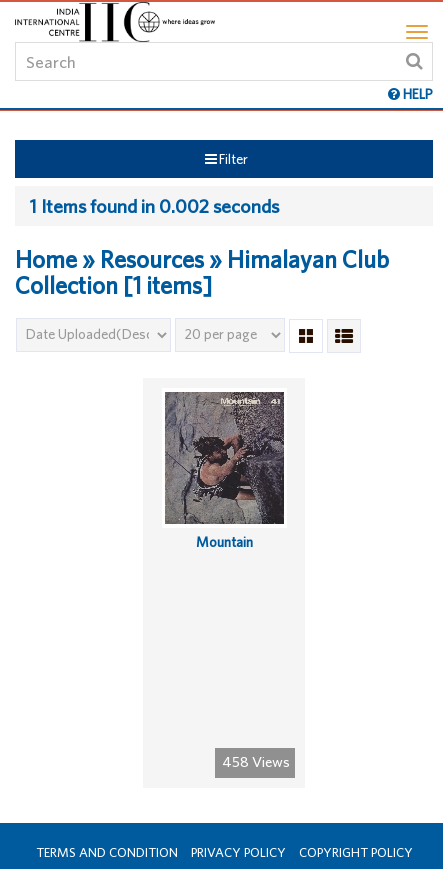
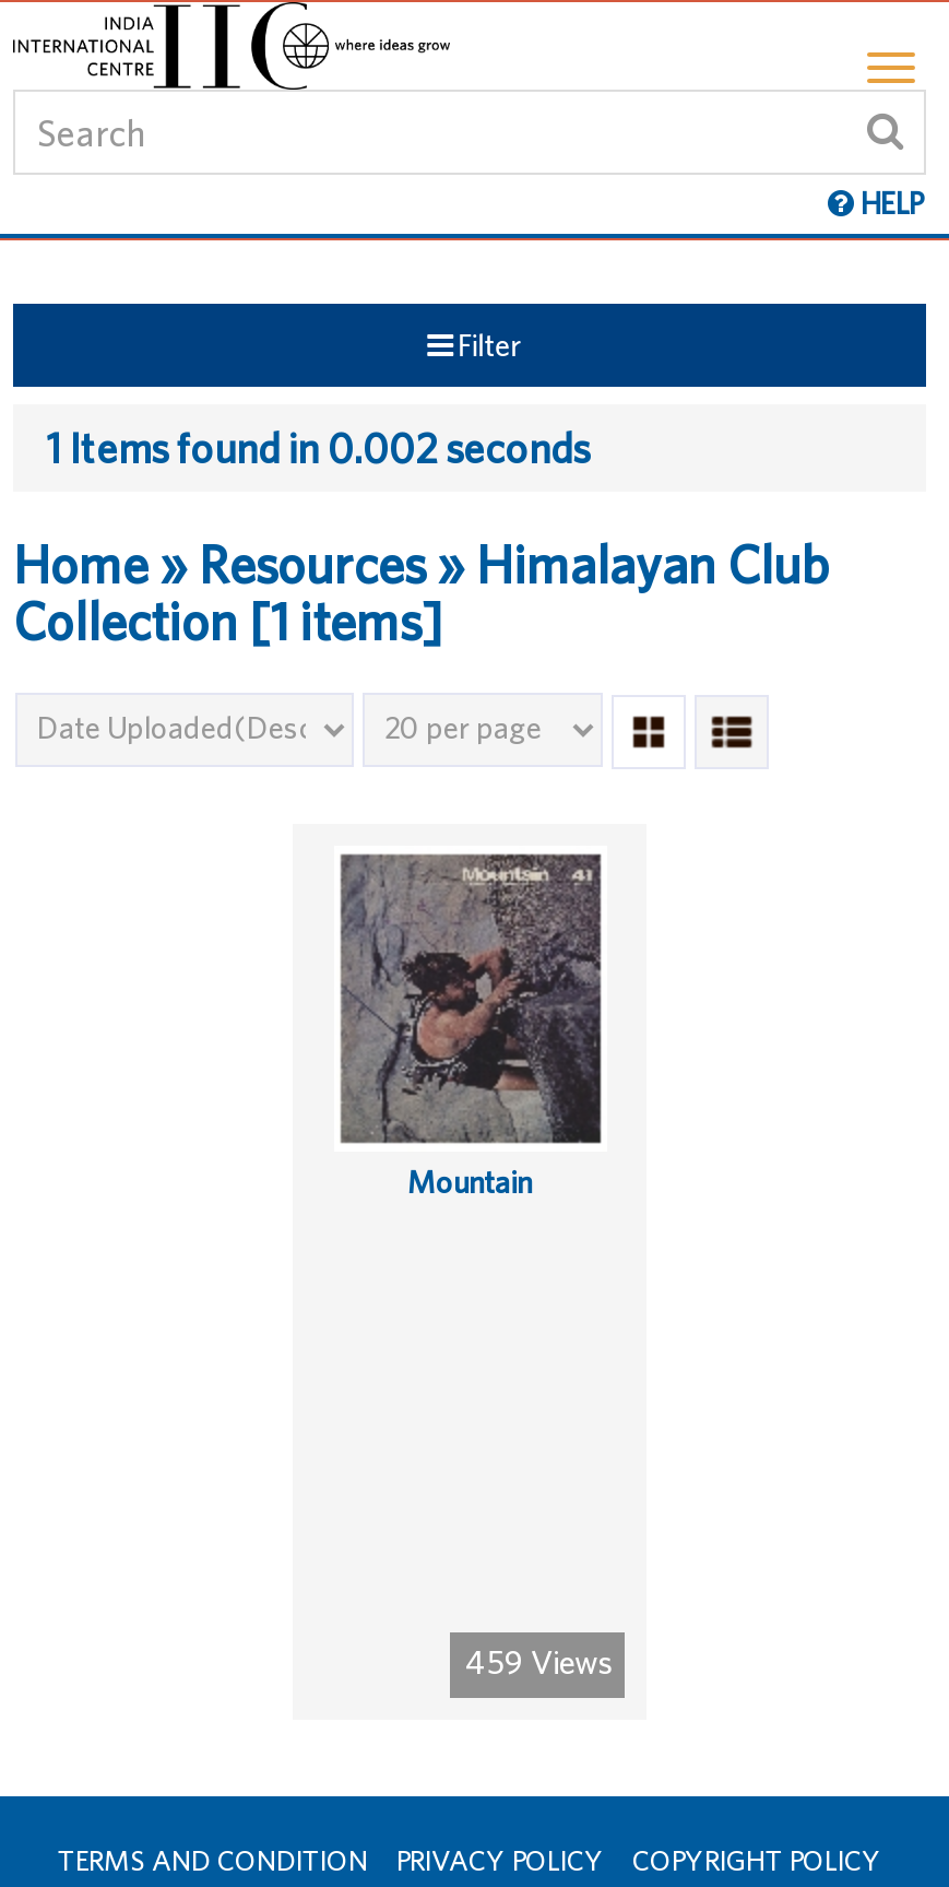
[222,753,290,770] 458 Views -> [465,1643,614,1680] 459 Views

